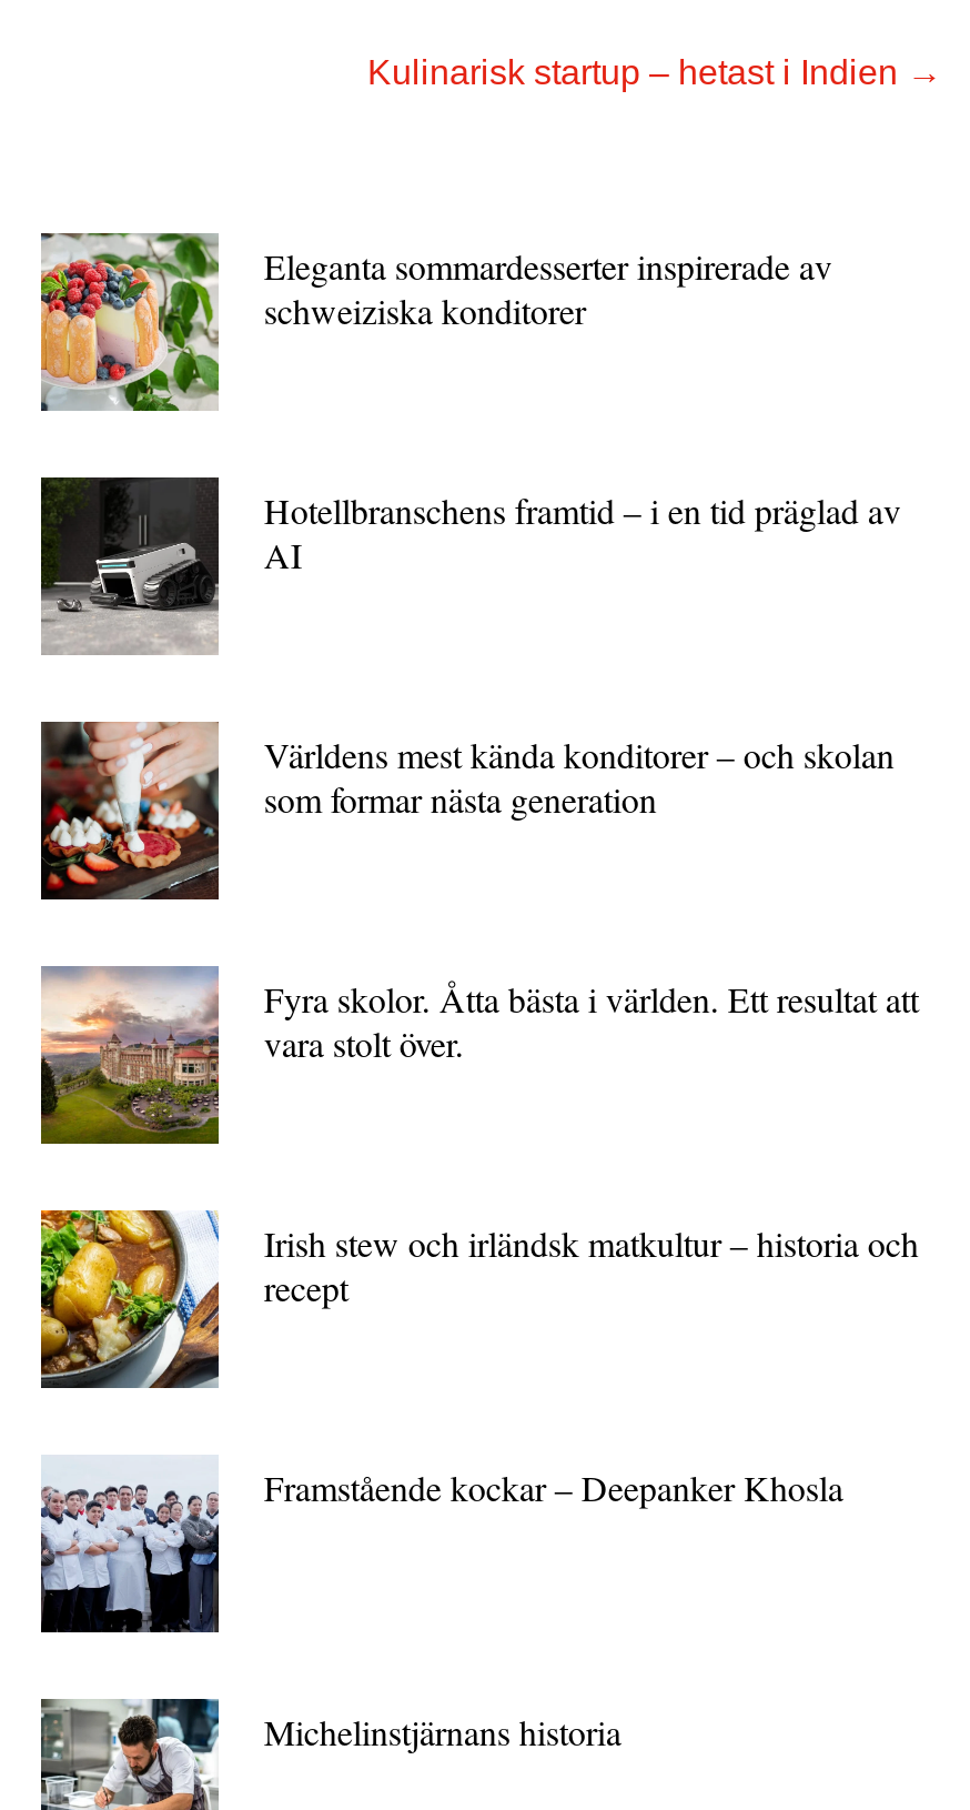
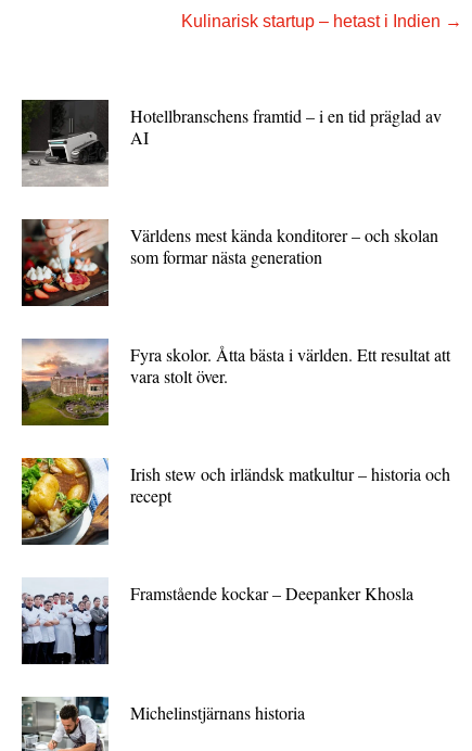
[39,231,832,413] [image] | Eleganta sommardesserter inspirerade av | schweiziska konditorer -> none

